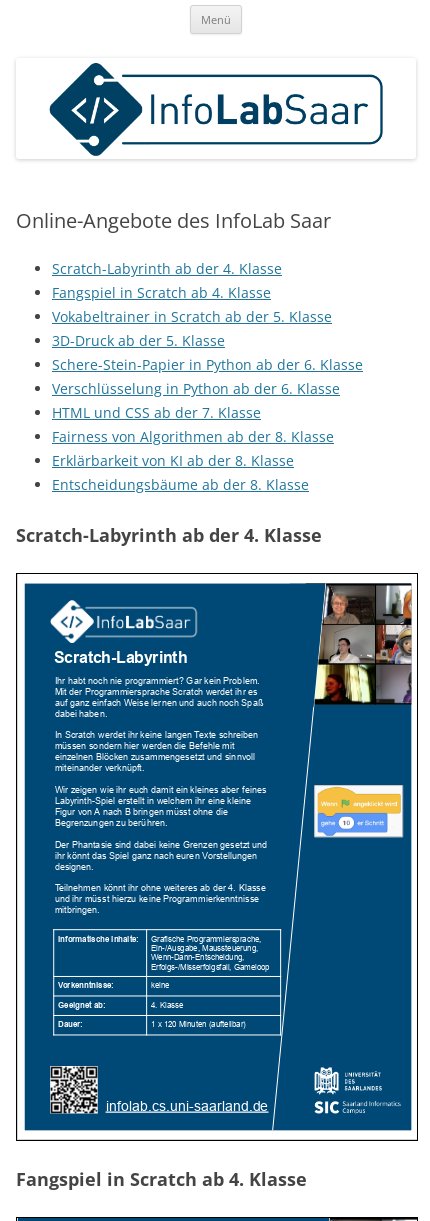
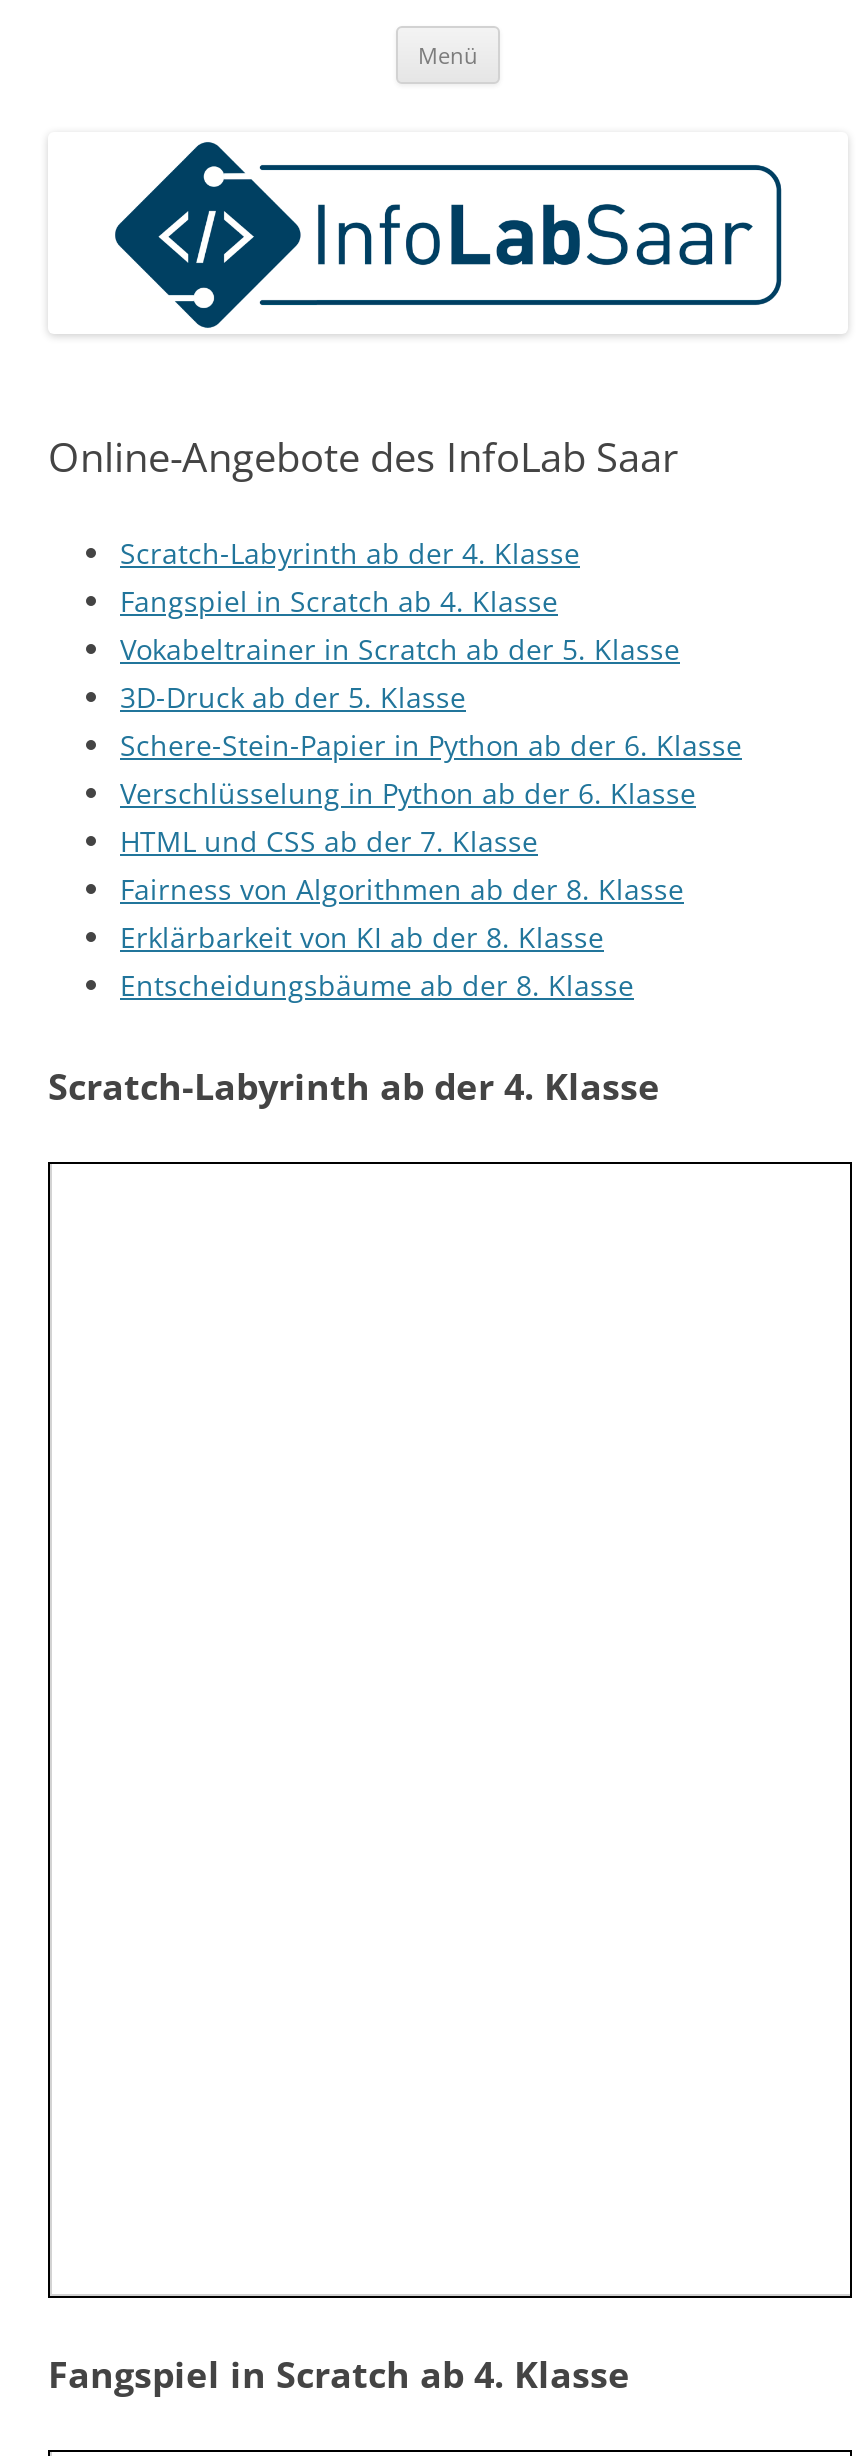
[24,582,413,1132] [image] -> none

